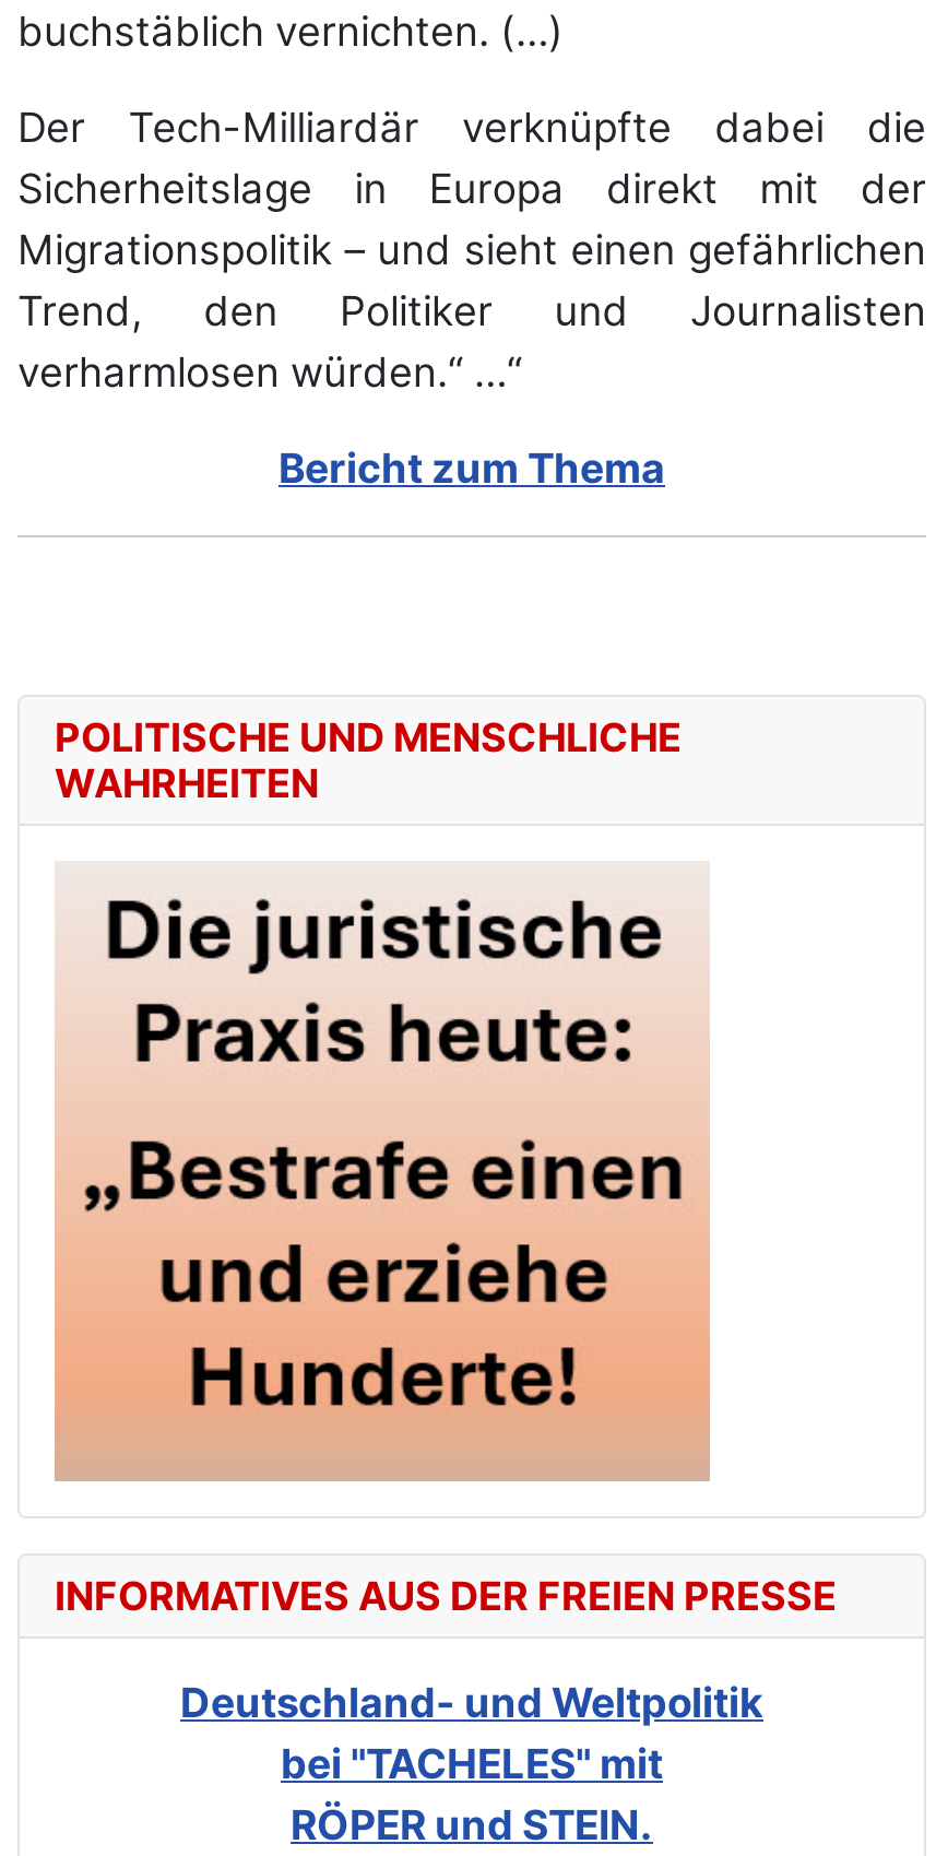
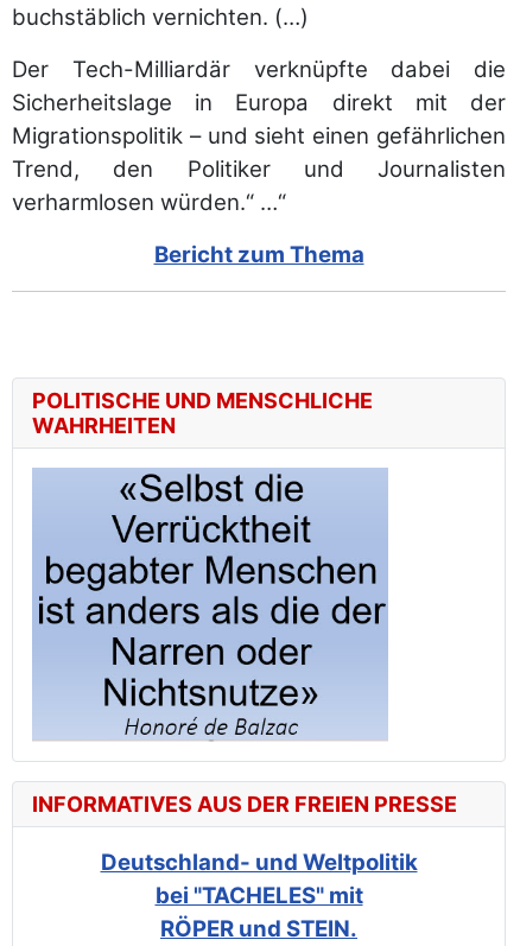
[52,896,712,1481] [image] -> [32,468,388,743] [image]

